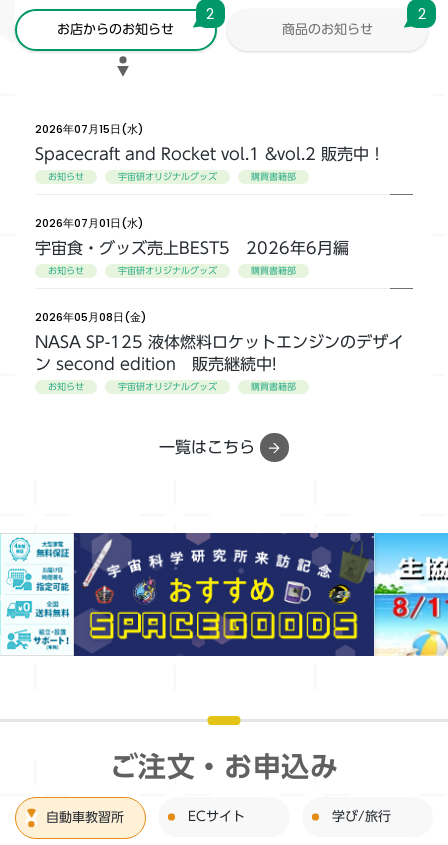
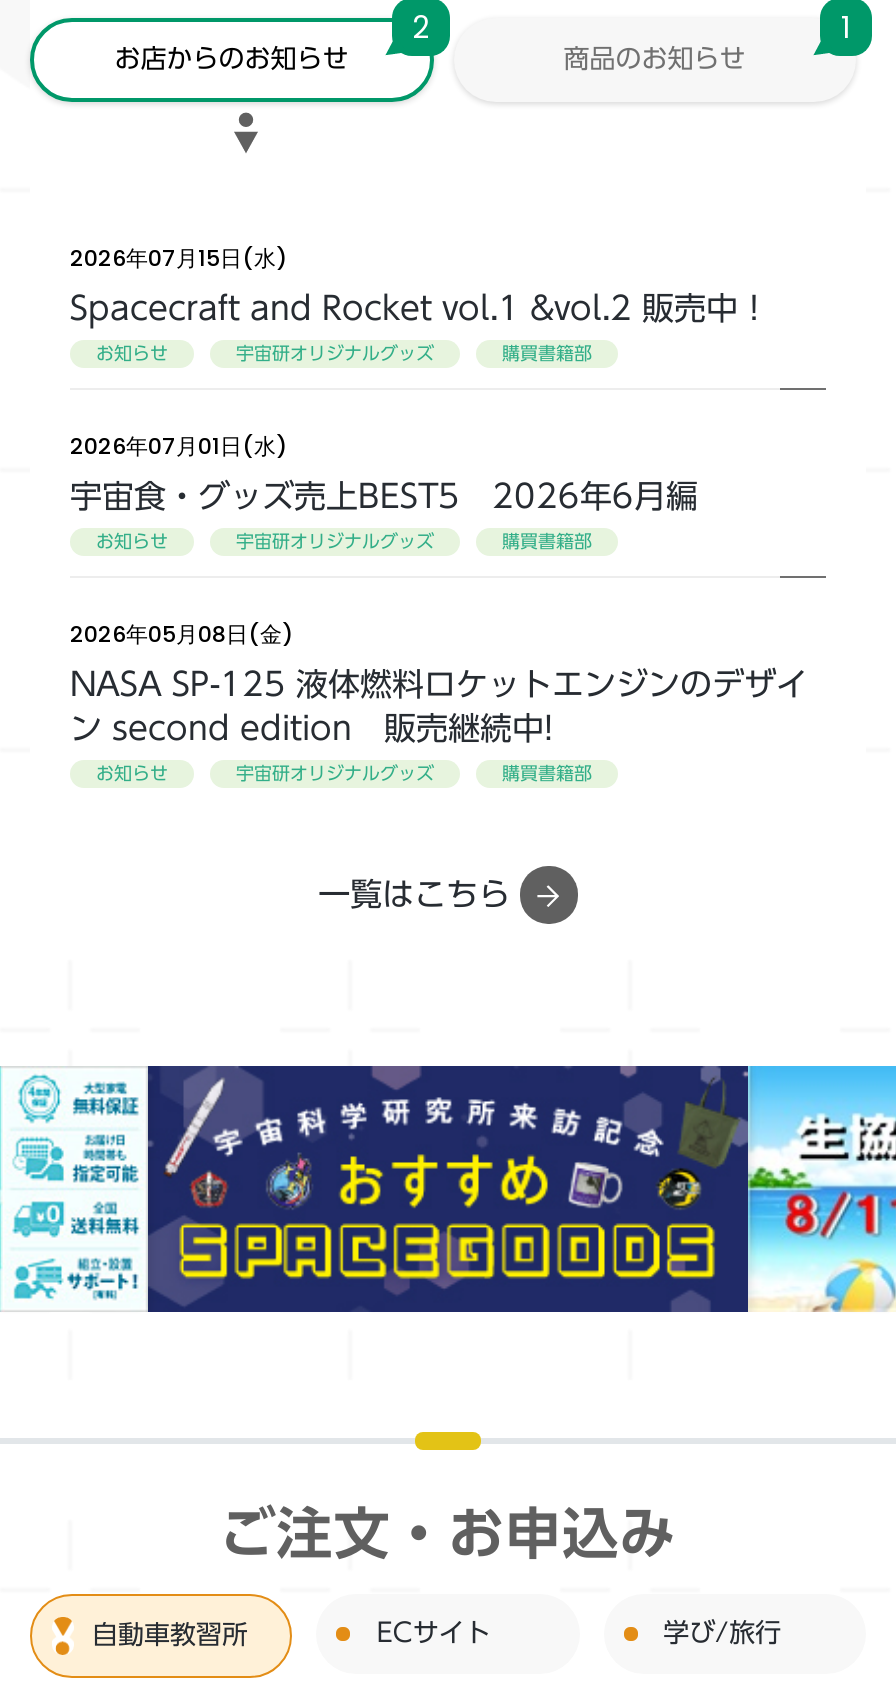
[417,3,425,24] 2 -> [841,5,851,47] 1

